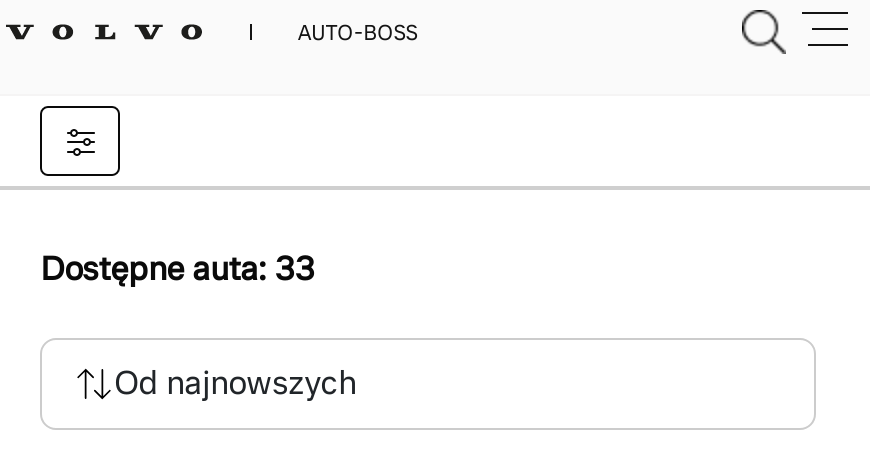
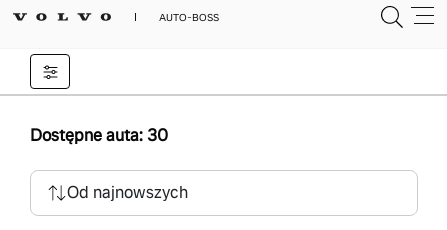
[41,248,315,290] Dostępne auta: 33 -> [30,125,168,146] Dostępne auta: 30

